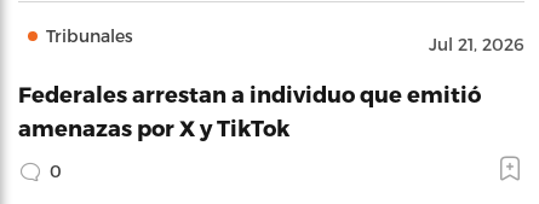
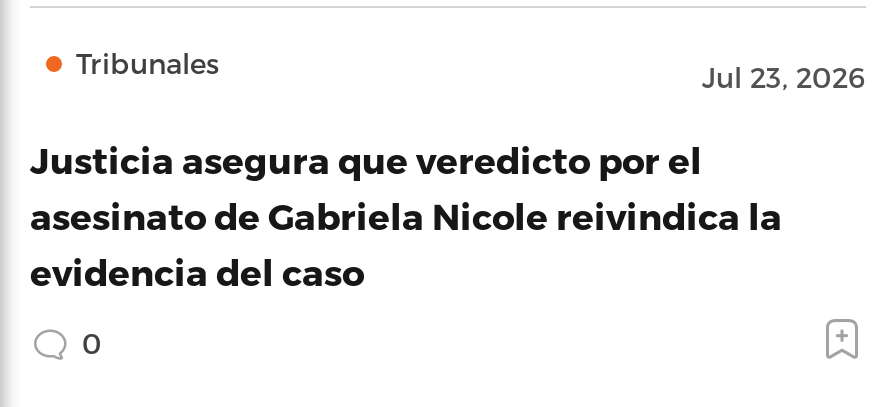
[429,34,524,54] Jul 21, 2026 -> [702,60,866,94] Jul 23, 2026
[18,81,481,140] Federales arrestan a individuo que emitió | amenazas por X y TikTok -> [30,138,782,292] Justicia asegura que veredicto por el | asesinato de Gabriela Nicole reivindica la | evidencia del caso

